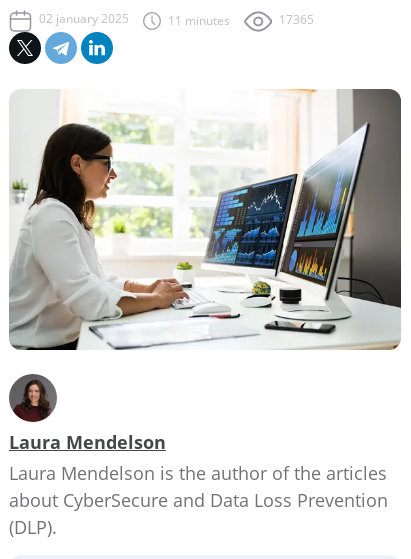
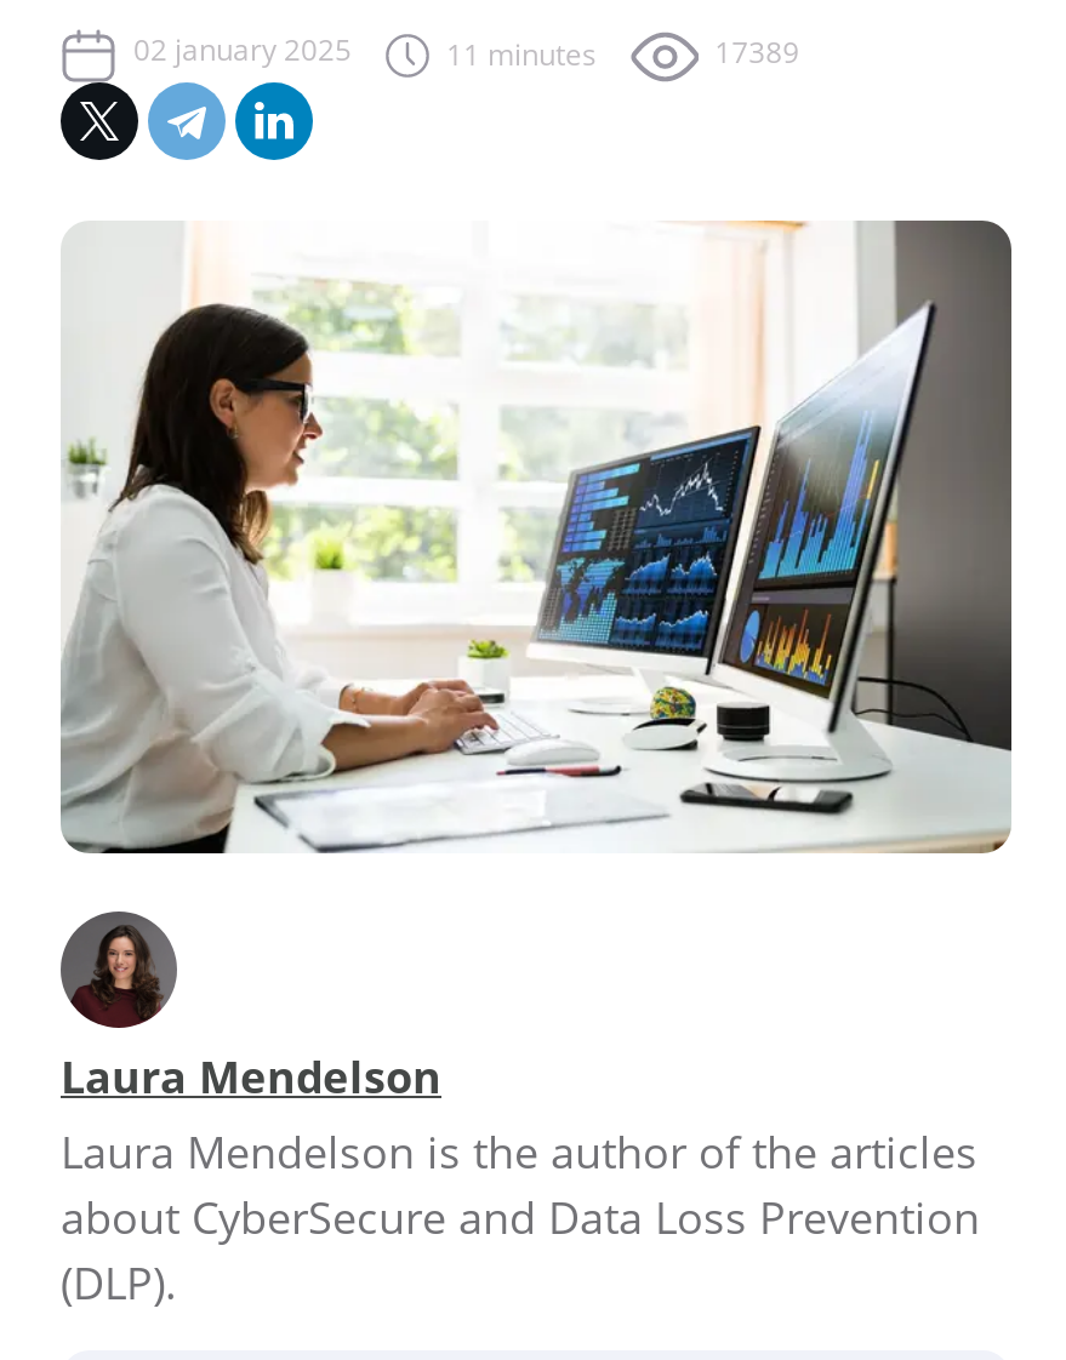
[279,11,314,28] 17365 -> [715,31,799,72] 17389

